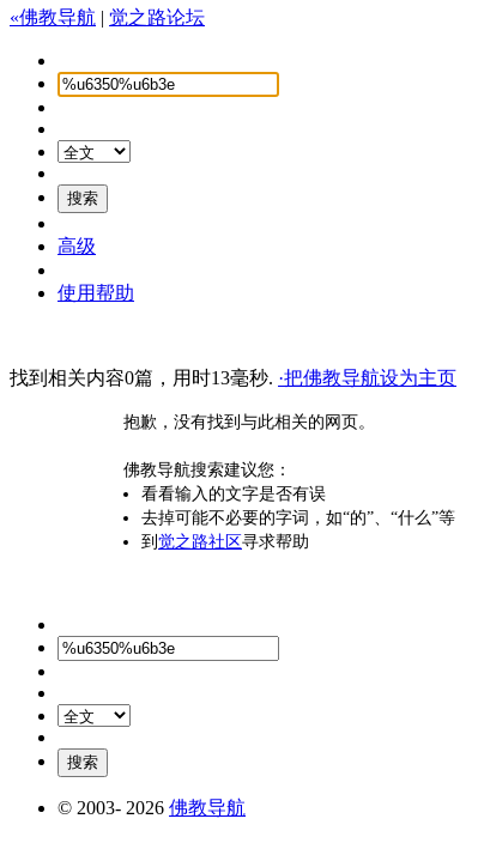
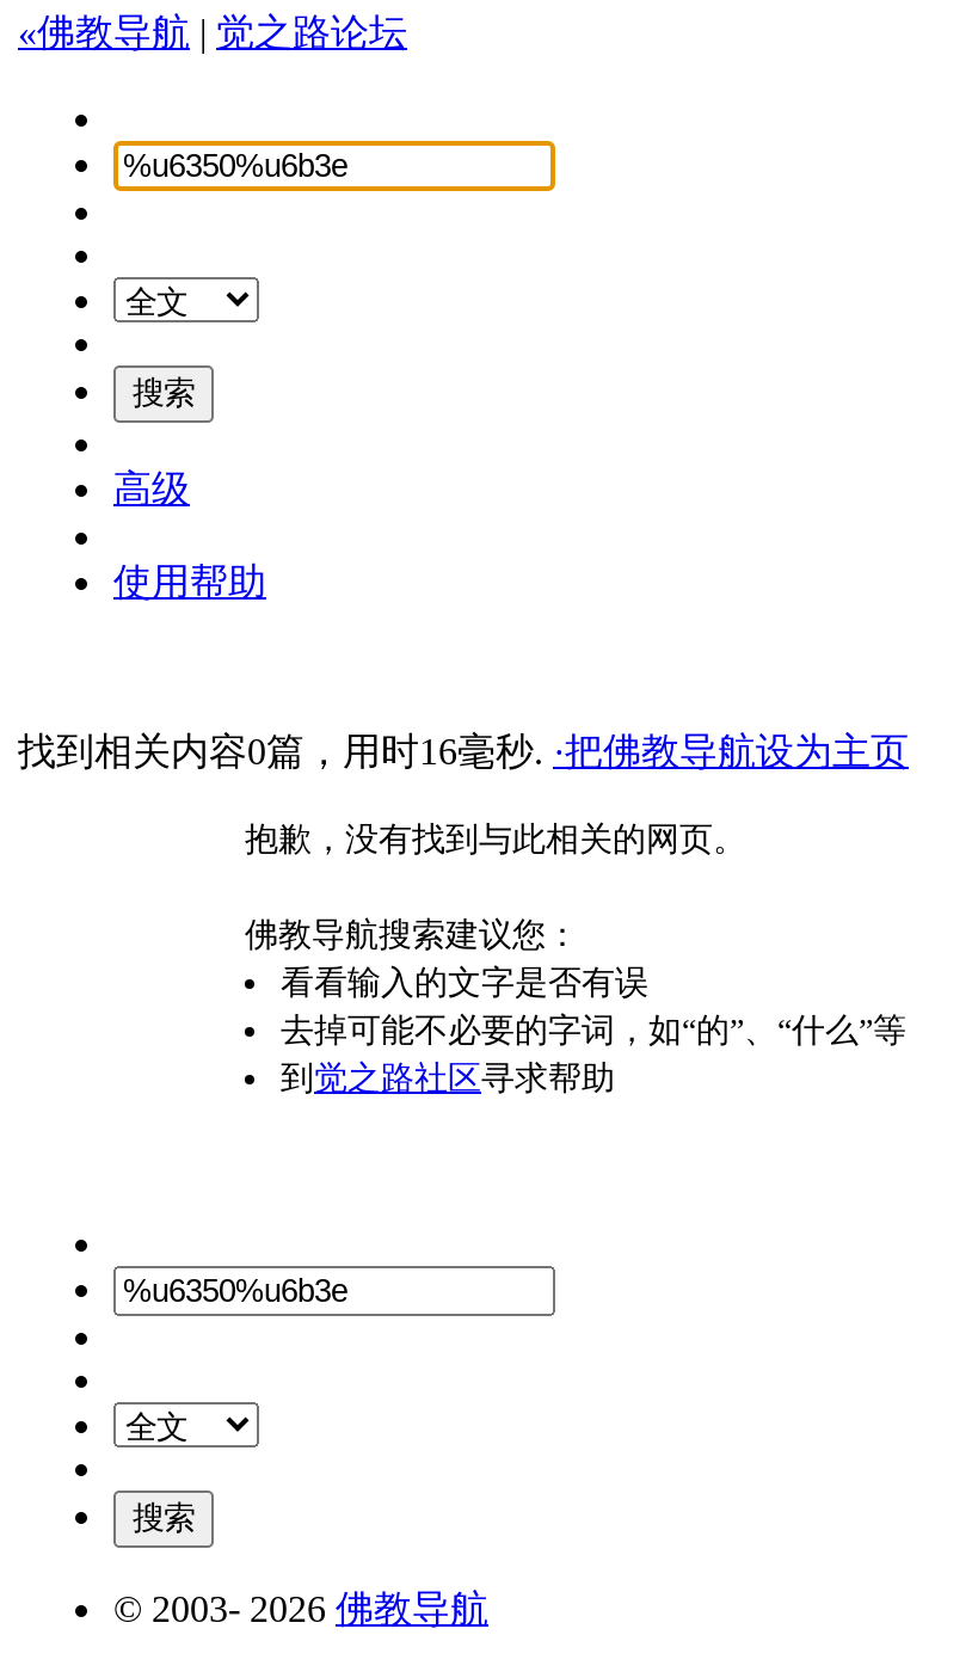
[10,368,456,388] 找到相关内容0篇，用时13毫秒. ·把佛教导航设为主页 -> [18,731,909,772] 找到相关内容0篇，用时16毫秒. ·把佛教导航设为主页

